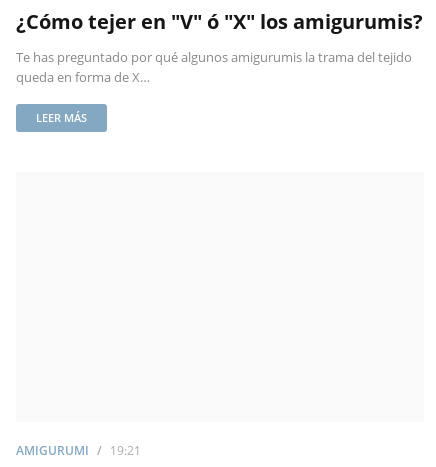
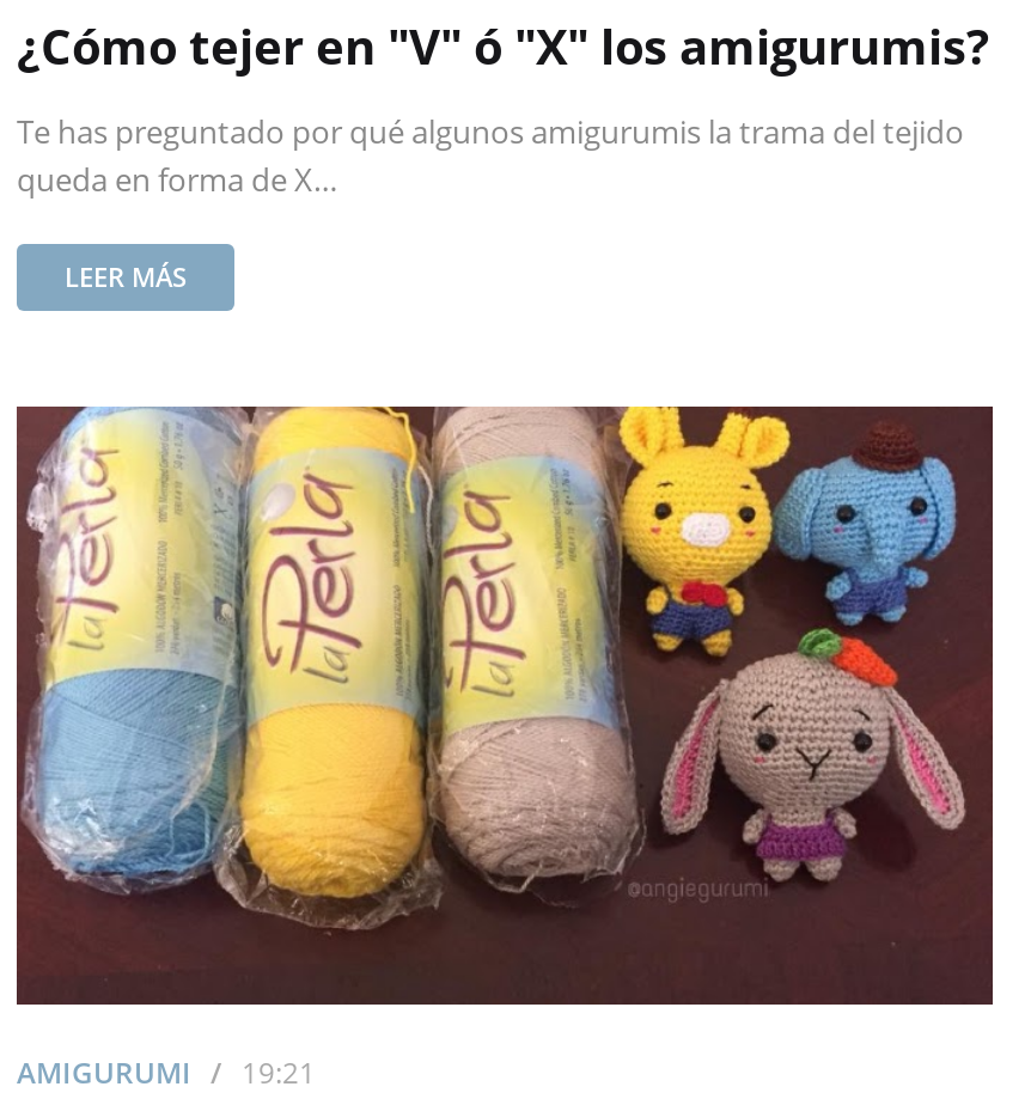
none -> [14,404,995,1007] [image]

